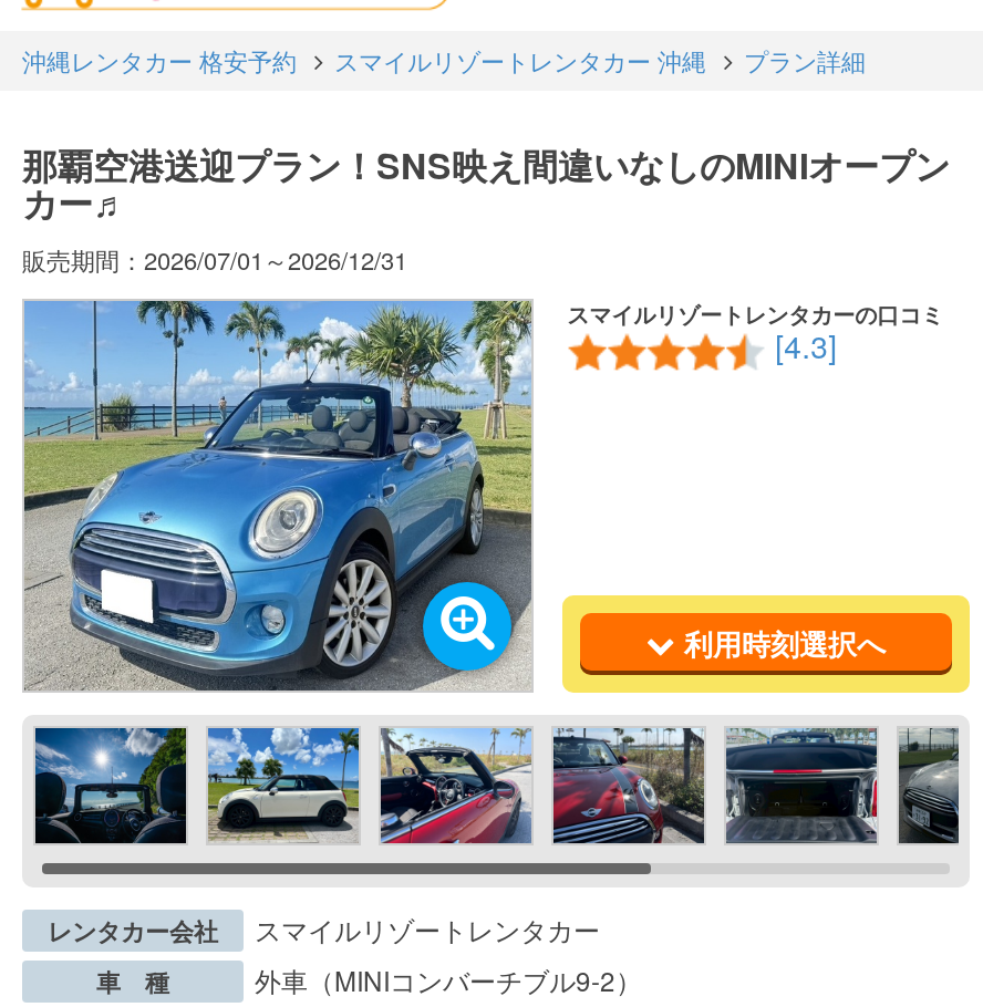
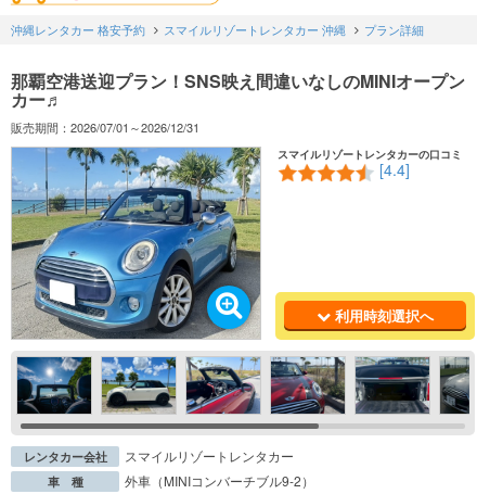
[766,324,837,368] [4.3] -> [375,159,410,181] [4.4]

